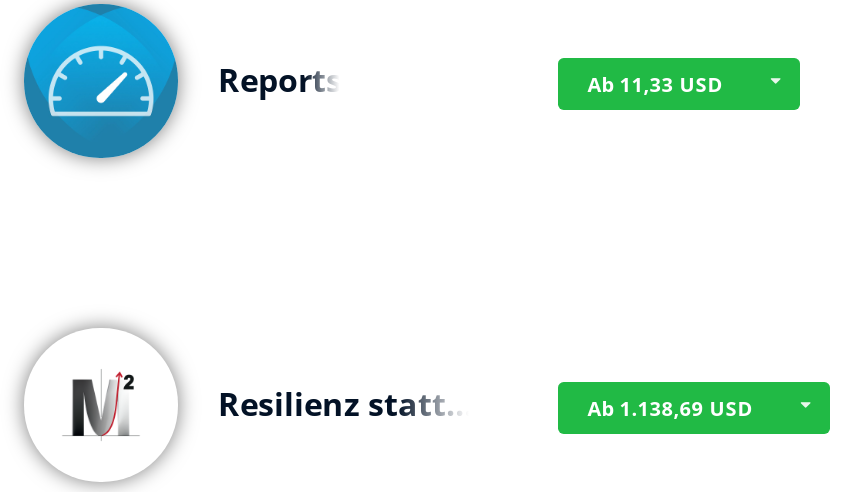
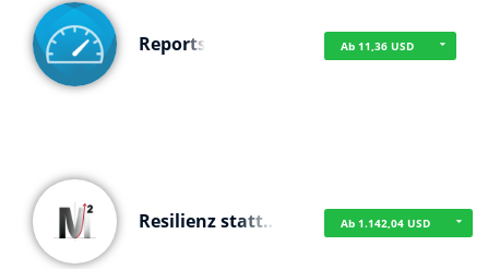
[588,70,722,98] Ab 11,33 USD -> [340,38,414,54] Ab 11,36 USD
[588,394,752,422] Ab 1.138,69 USD -> [340,215,430,231] Ab 1.142,04 USD

